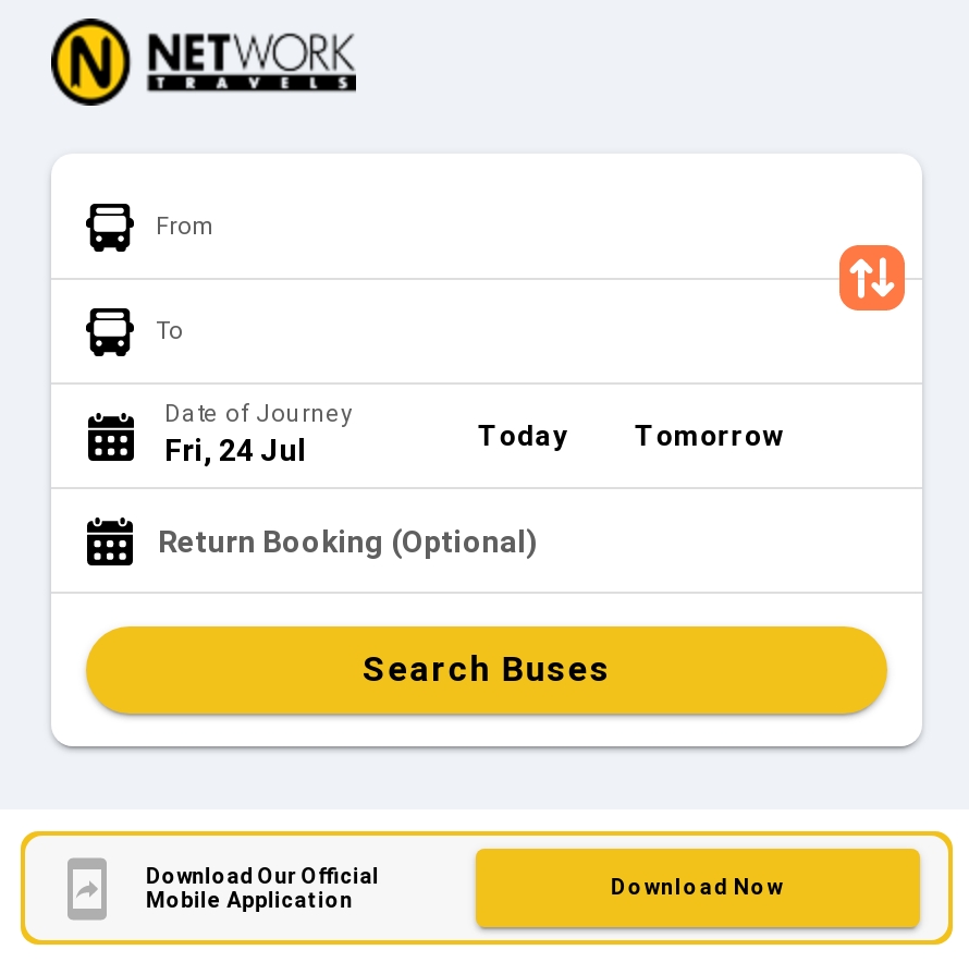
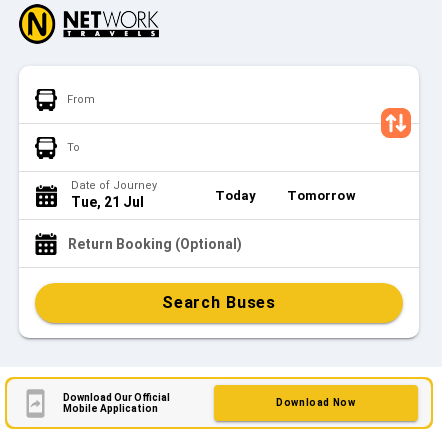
[164,433,306,467] Fri, 24 Jul -> [71,194,144,210] Tue, 21 Jul

